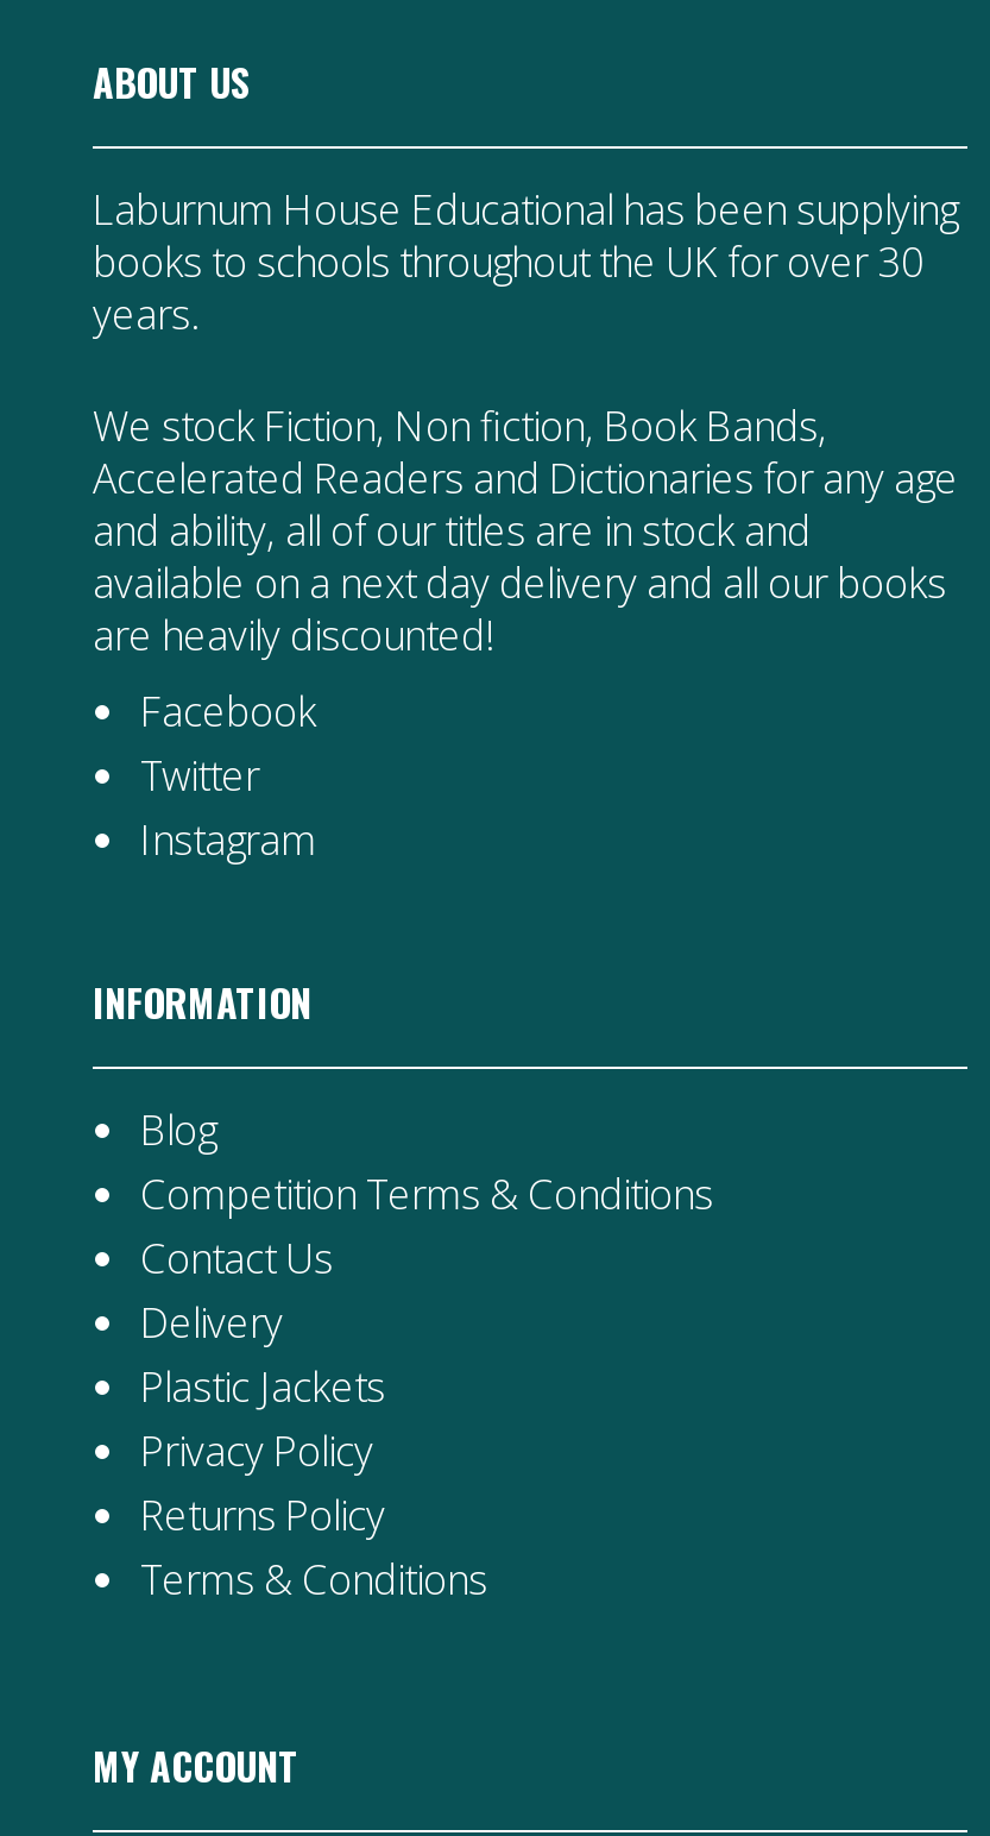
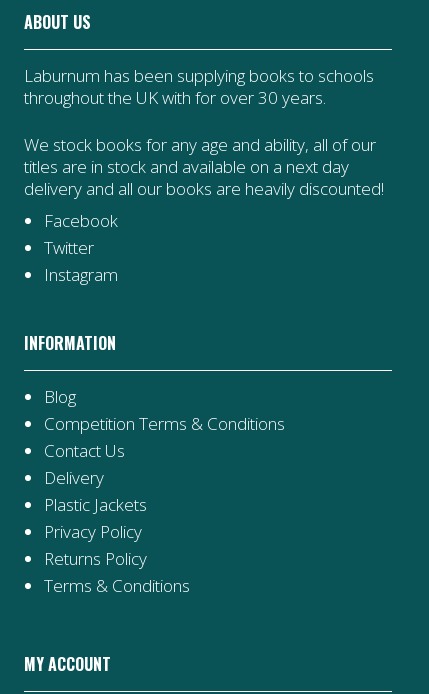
[93,181,958,340] Laburnum House Educational has been supplying | books to schools throughout the UK for over 30 | years. -> [24,64,374,109] Laburnum has been supplying books to schools | throughout the UK with for over 30 years.
[93,398,958,662] We stock Fiction, Non fiction, Book Bands, | Accelerated Readers and Dictionaries for any age | and ability, all of our titles are in stock and | available on a next day delivery and all our books | are heavily discounted! -> [24,133,384,200] We stock books for any age and ability, all of our | titles are in stock and available on a next day | delivery and all our books are heavily discounted!

